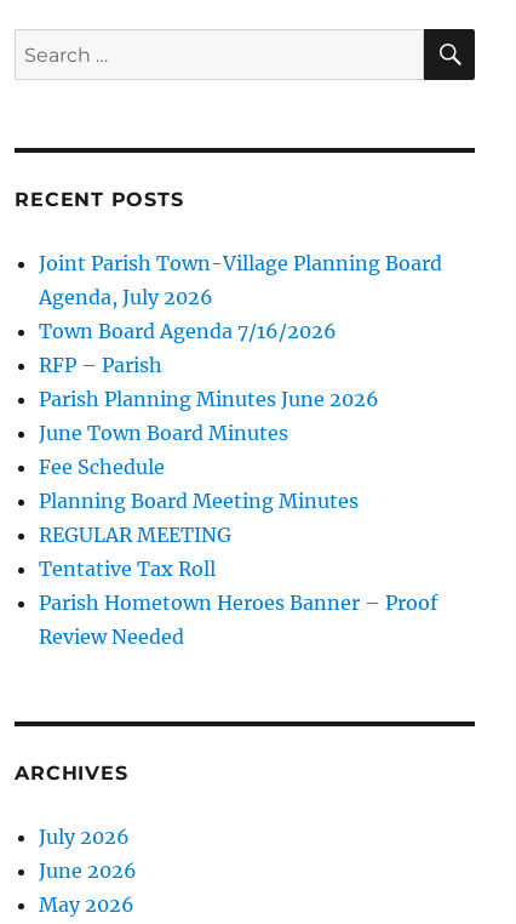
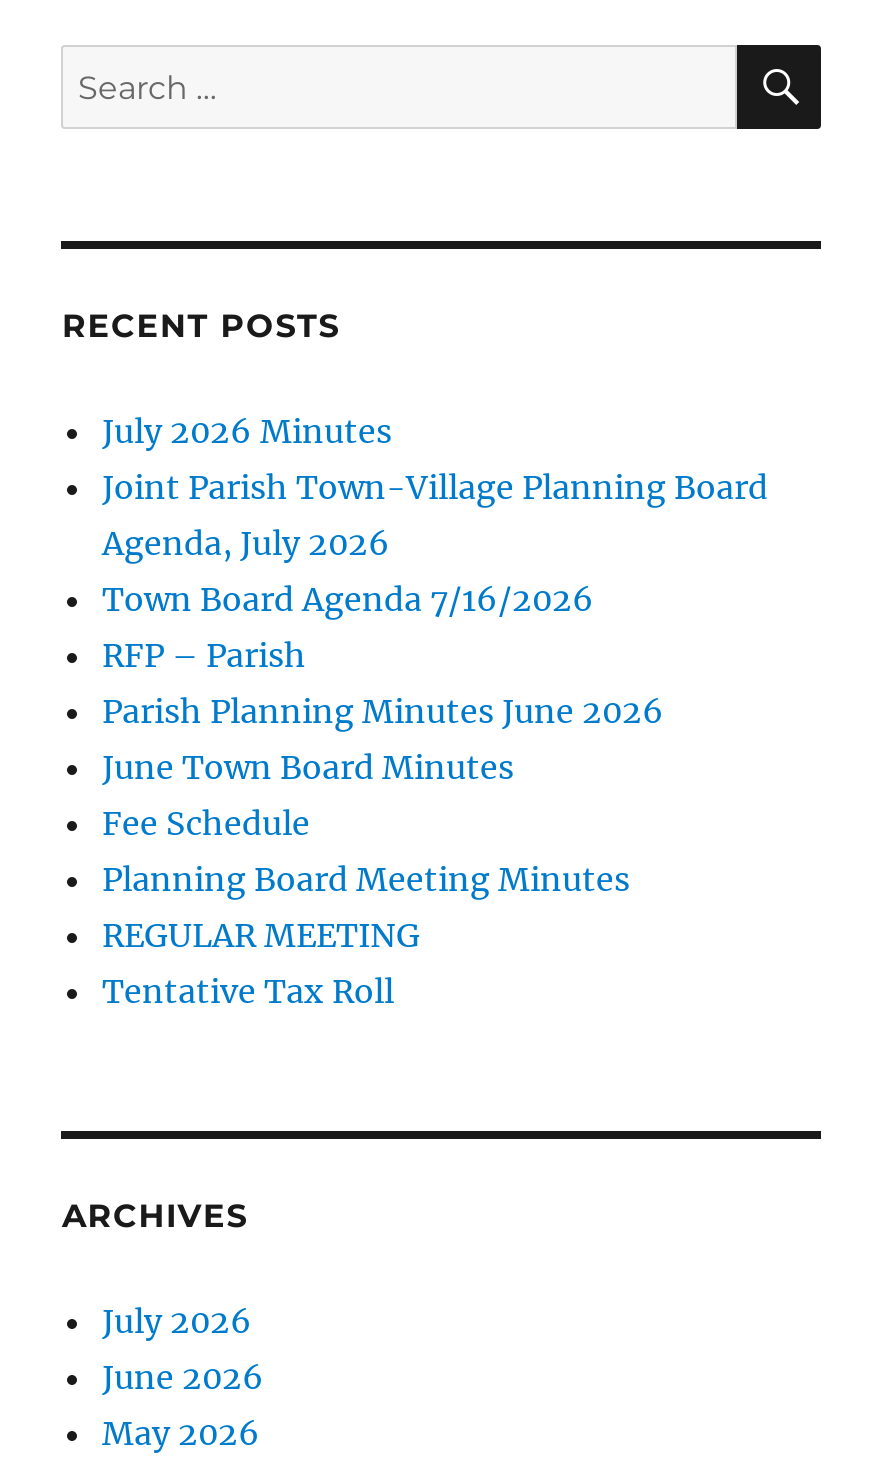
none -> [102,412,392,452] July 2026 Minutes
moved [39,252,443,581] -> [102,468,768,1012]: Joint Parish Town-Village Planning Board | Agenda, July 2026 | Town Board Agenda 7/16/2026 | ... | REGULAR MEETING | Tentative Tax Roll
[39,591,438,649] Parish Hometown Heroes Banner – Proof | Review Needed -> none

